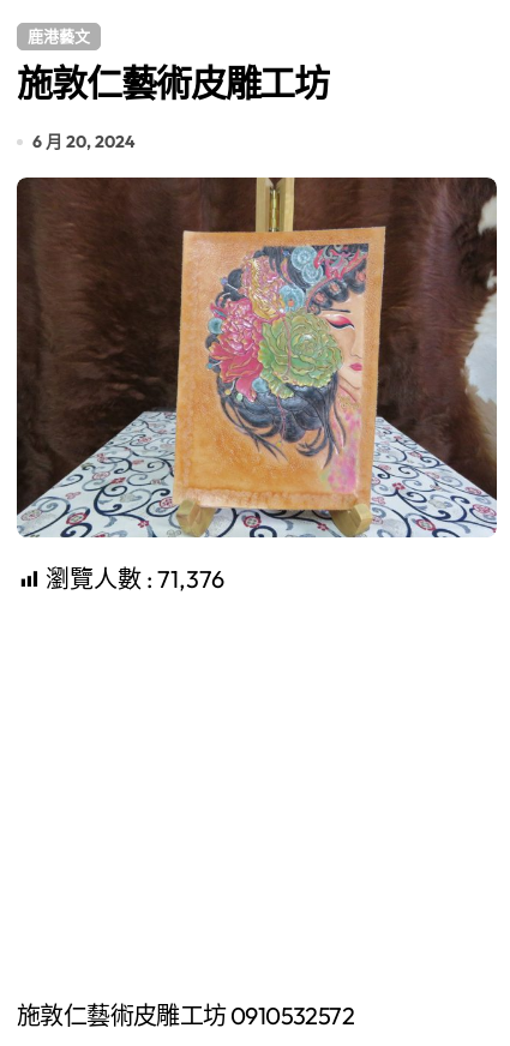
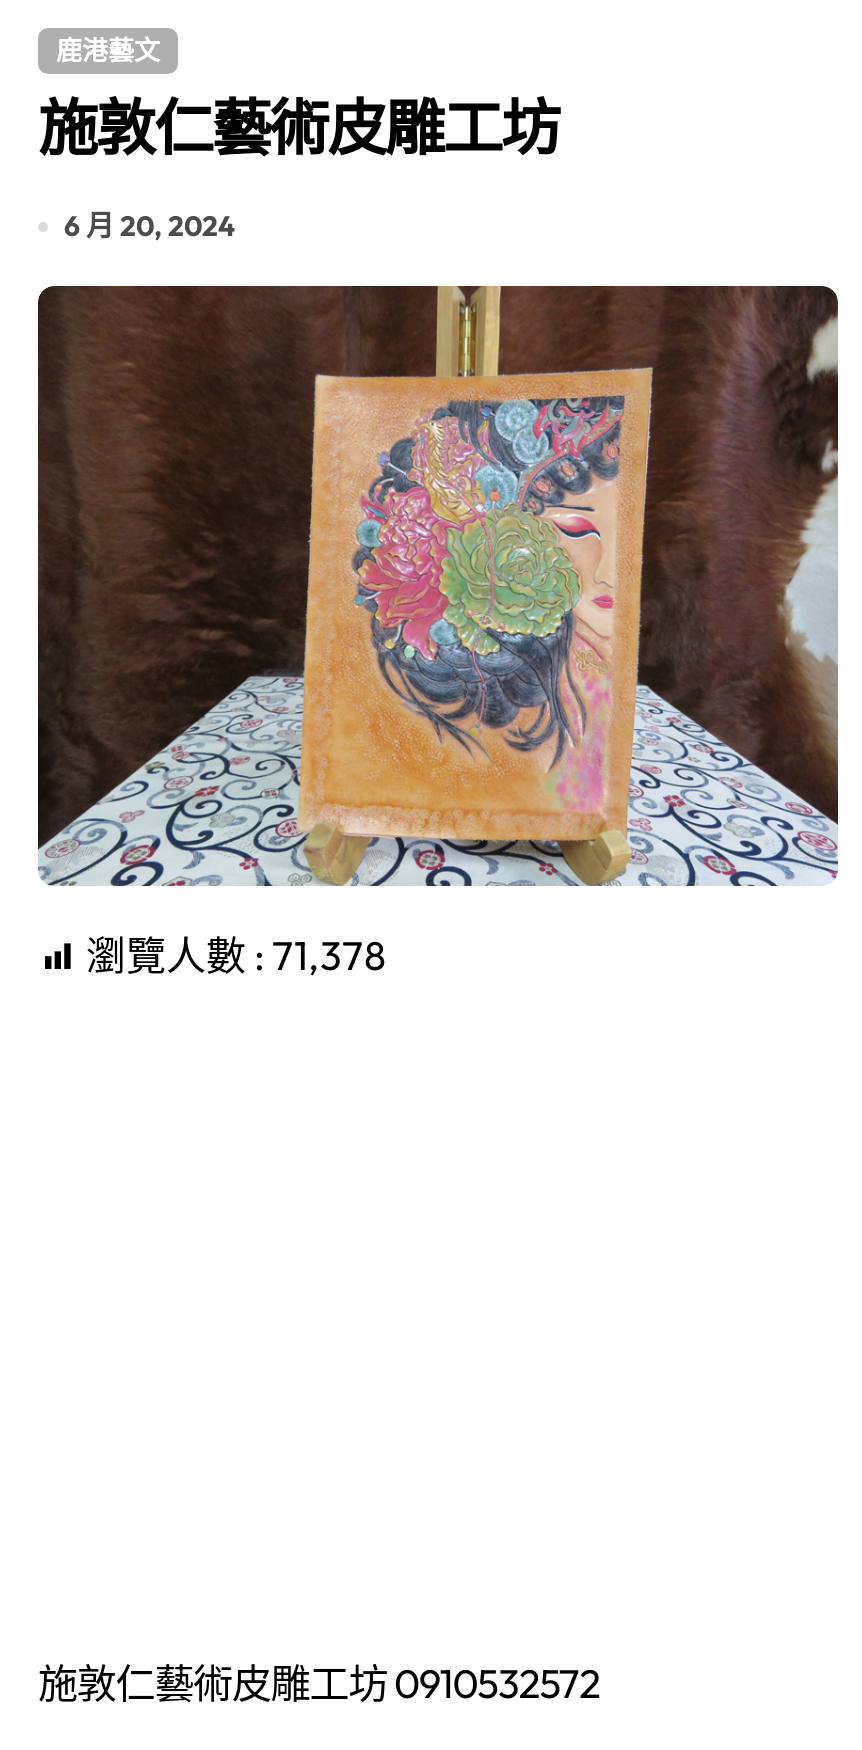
[46,564,224,594] 瀏覽人數 : 71,376 -> [86,930,386,980] 瀏覽人數 : 71,378

